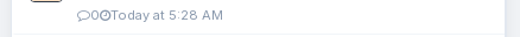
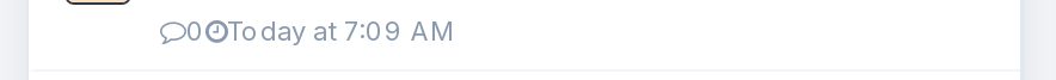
[90,7,223,23] 0 Today at 5:28 AM -> [186,14,454,48] 0 Today at 7:09 AM

